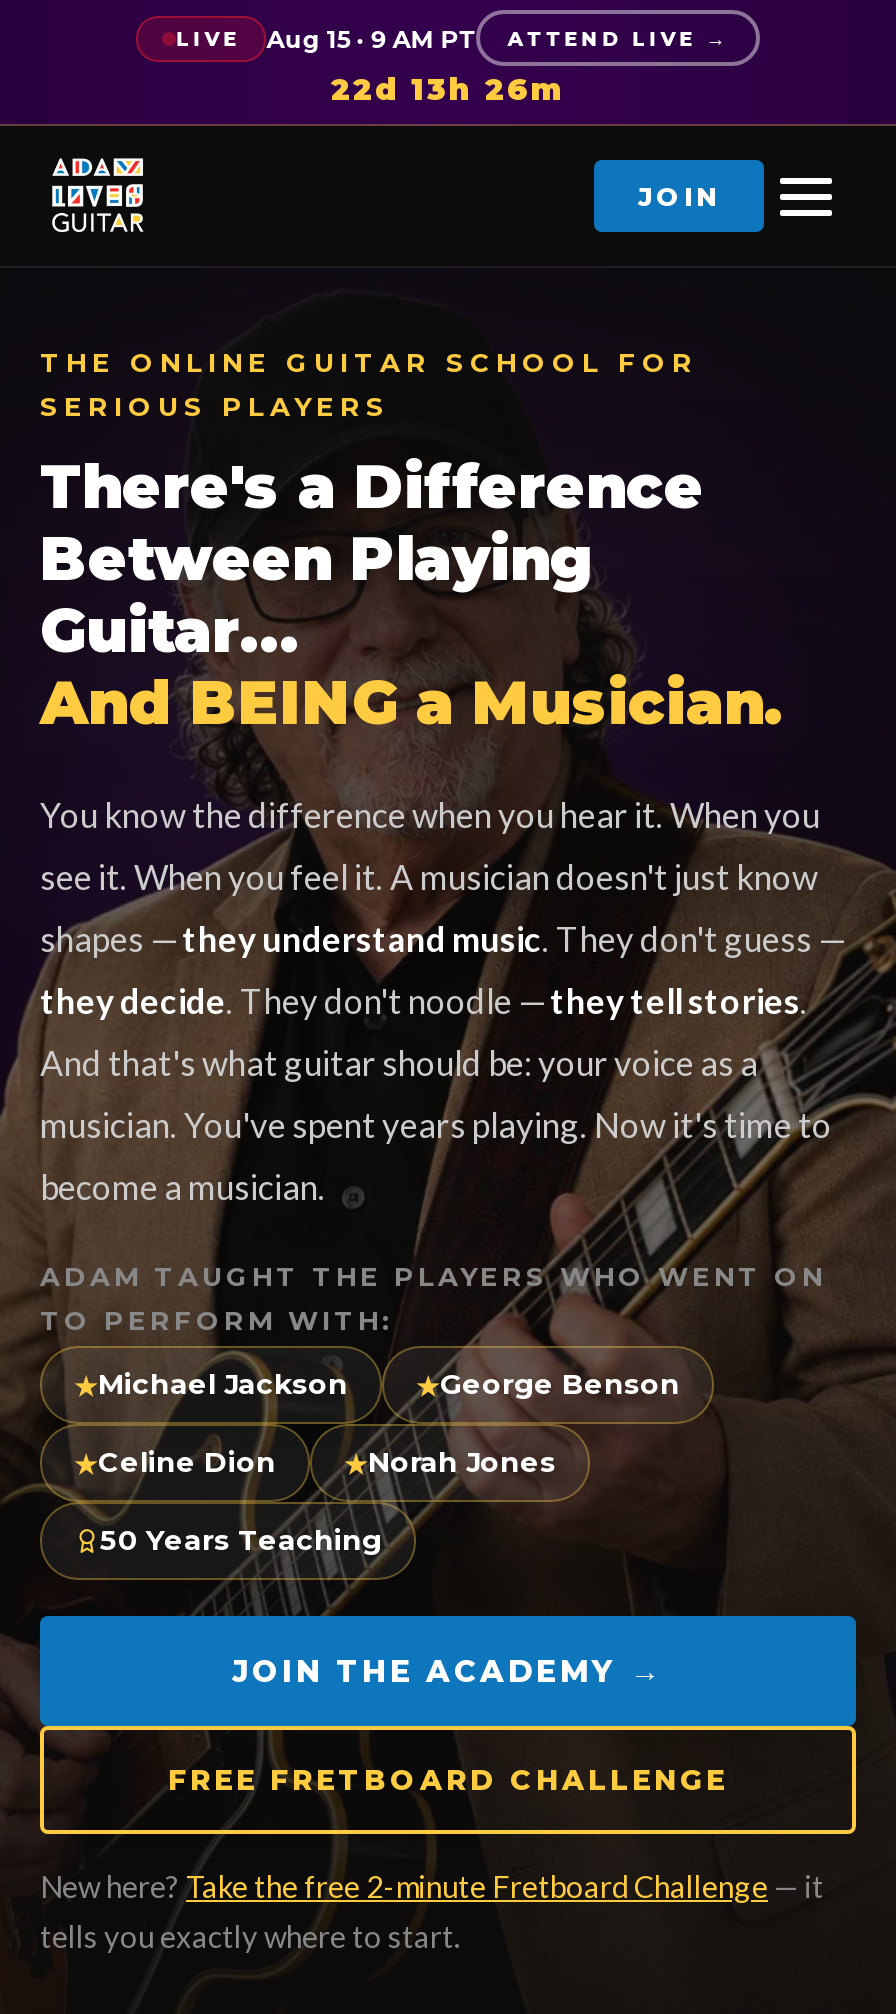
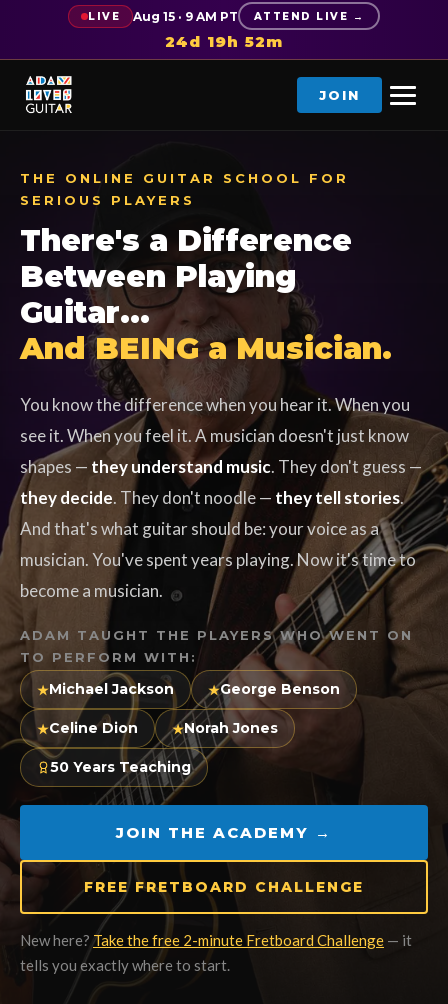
[331,70,565,108] 22d 13h 26m -> [165,32,283,51] 24d 19h 52m

